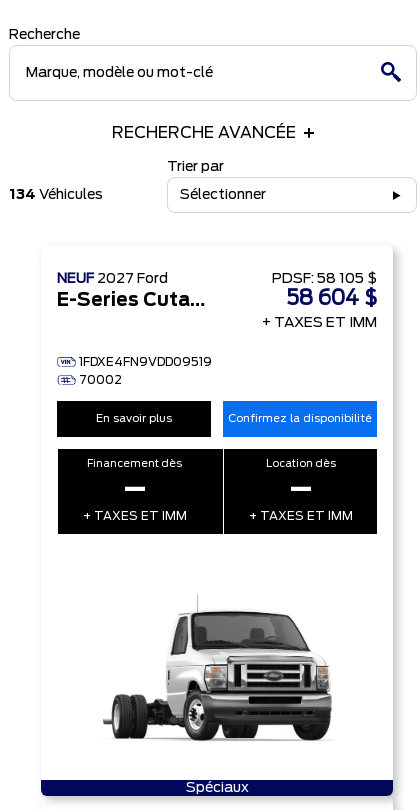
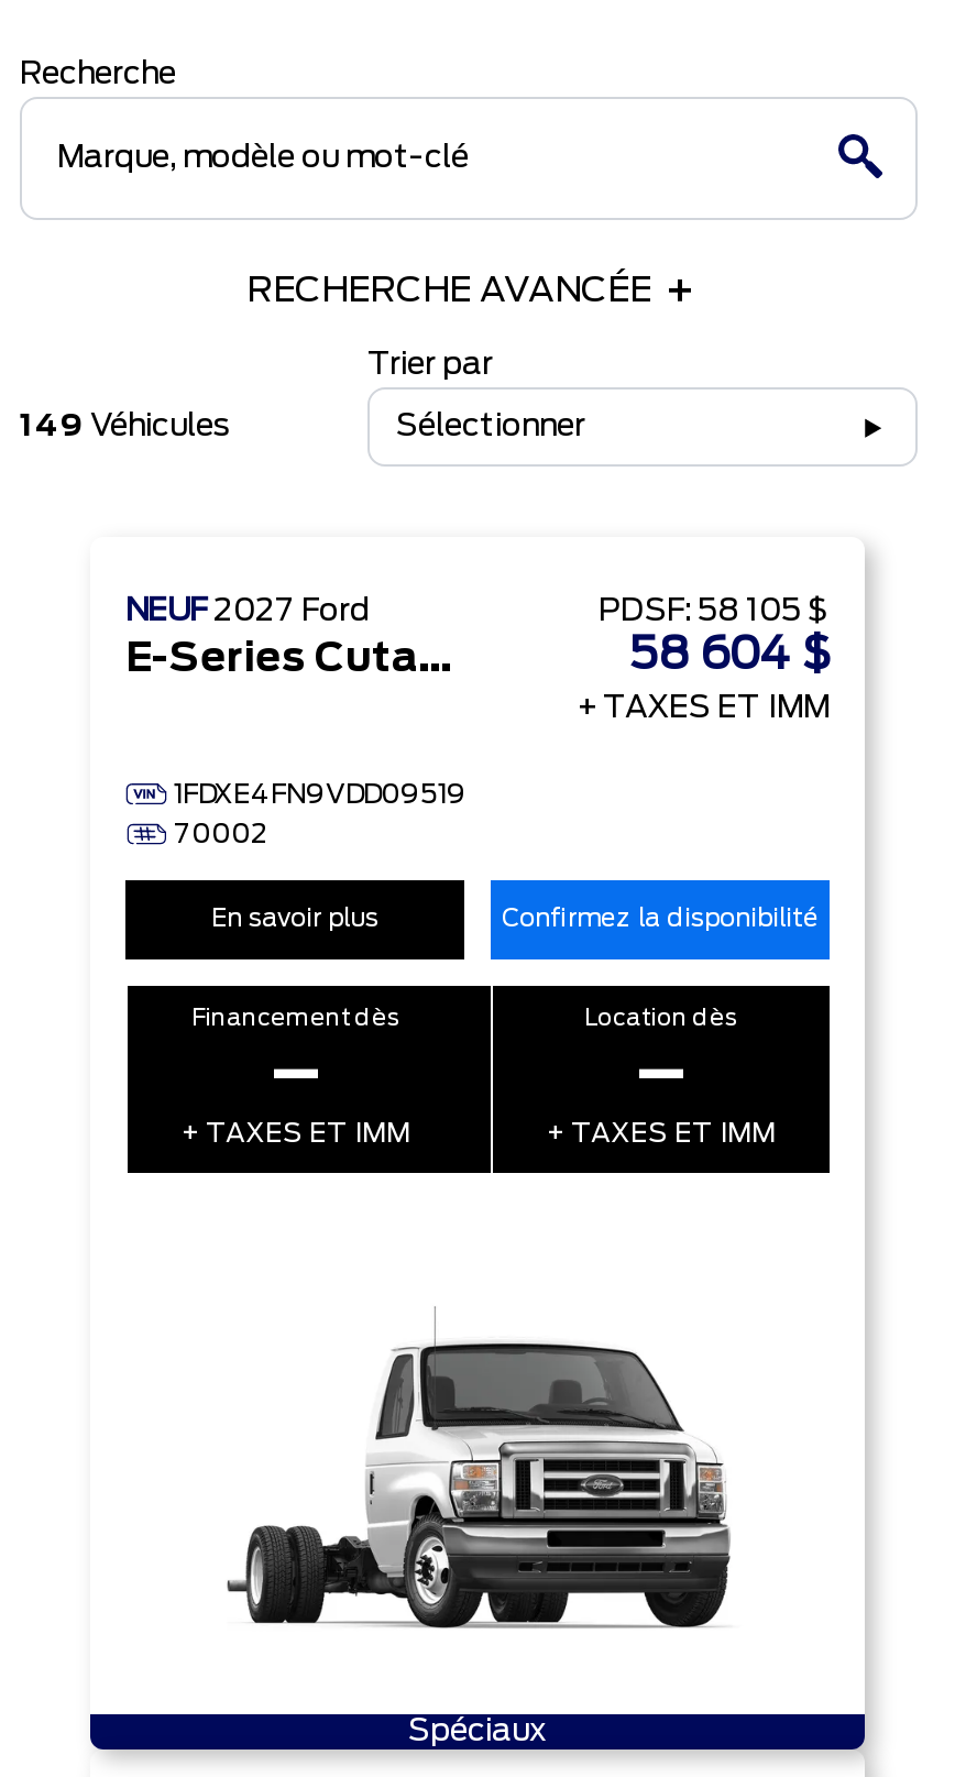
[9,188,103,202] 134 Véhicules -> [20,412,231,442] 149 Véhicules

